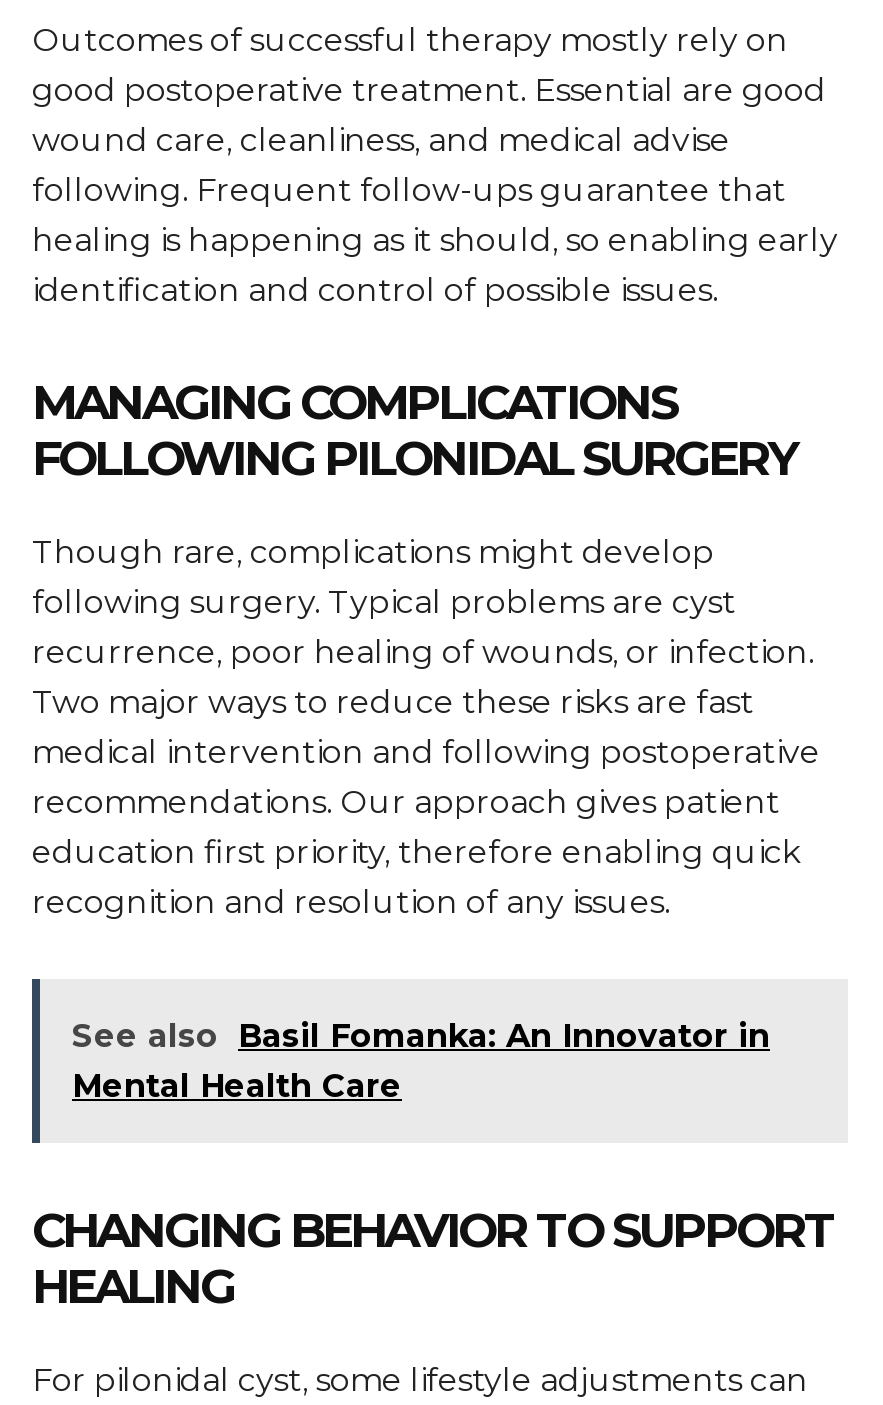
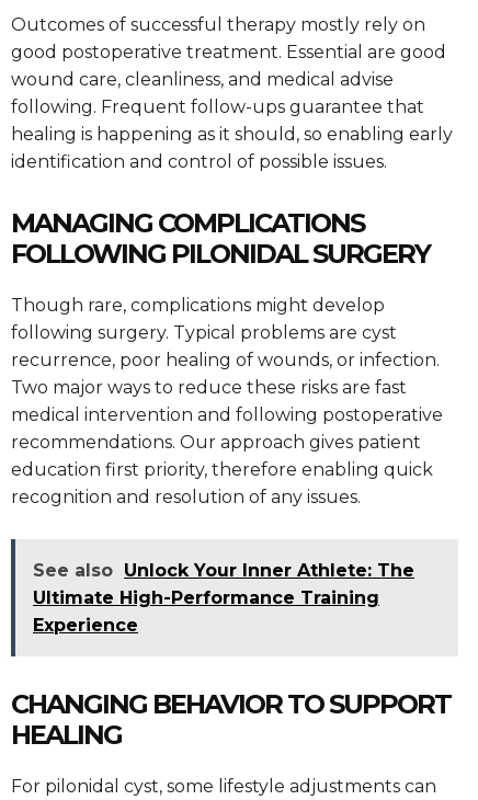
[72,1018,770,1106] See also Basil Fomanka: An Innovator in | Mental Health Care -> [33,560,414,636] See also Unlock Your Inner Athlete: The | Ultimate High-Performance Training | Experience

